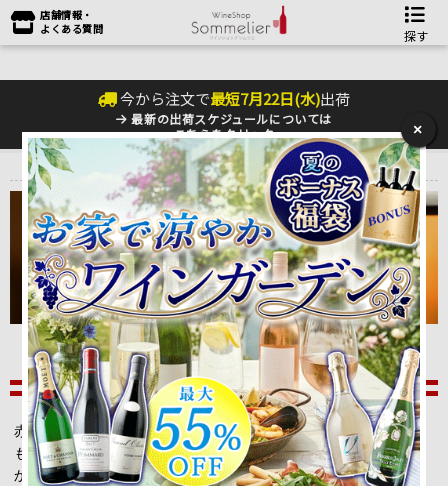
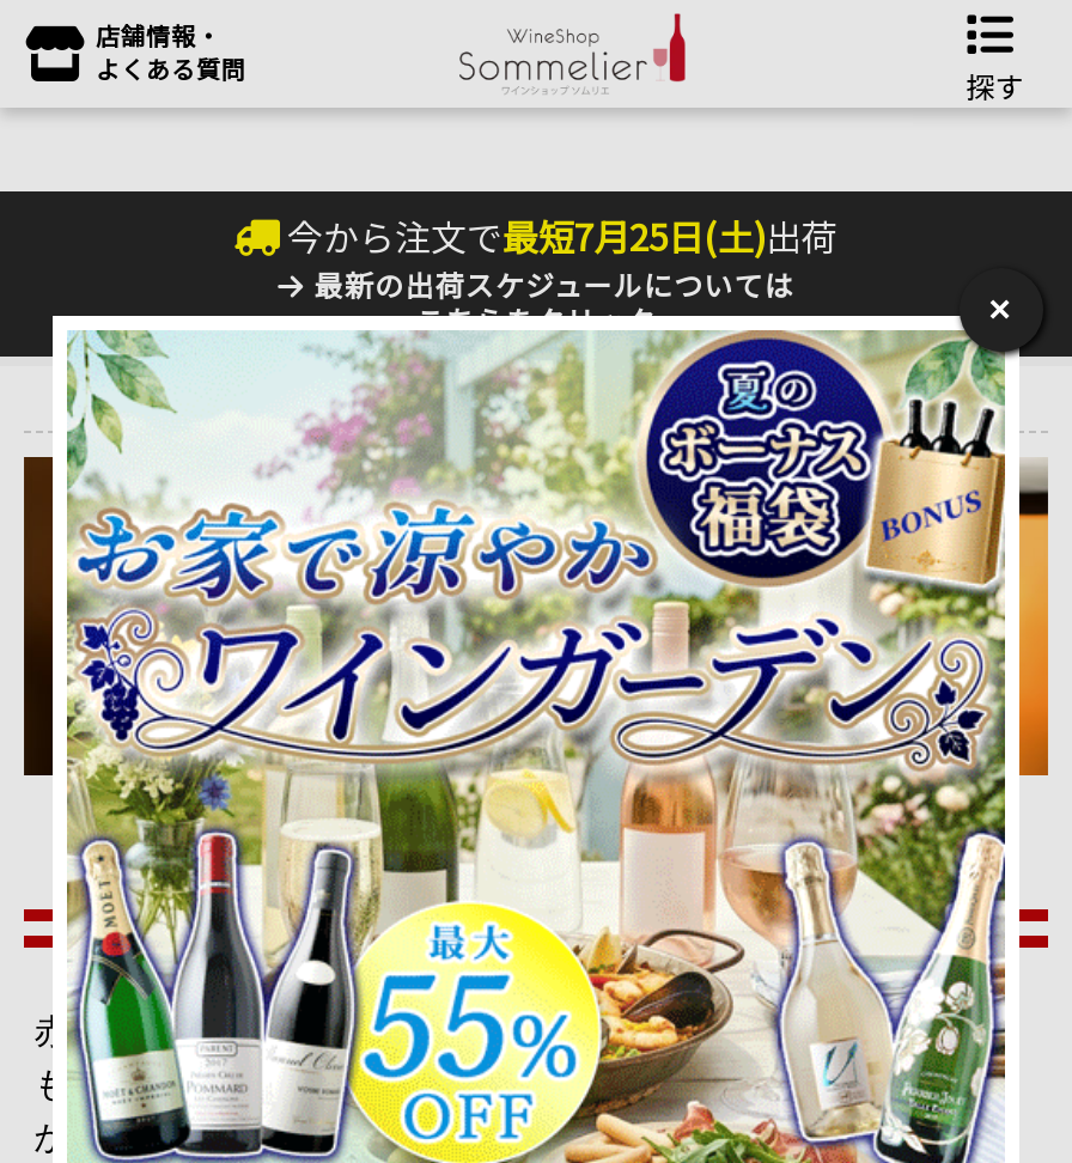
[120,88,350,109] 今から注文で最短7月22日(水)出荷 -> [287,211,837,261] 今から注文で最短7月25日(土)出荷

